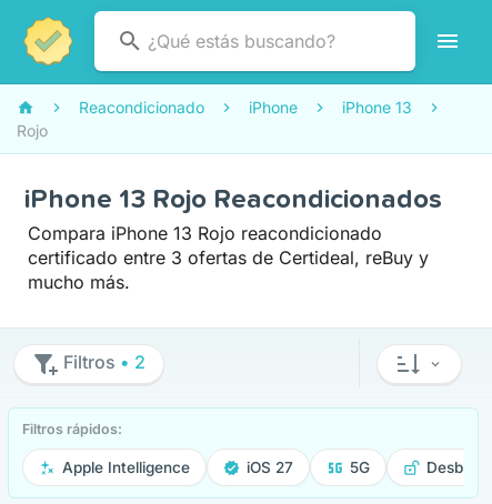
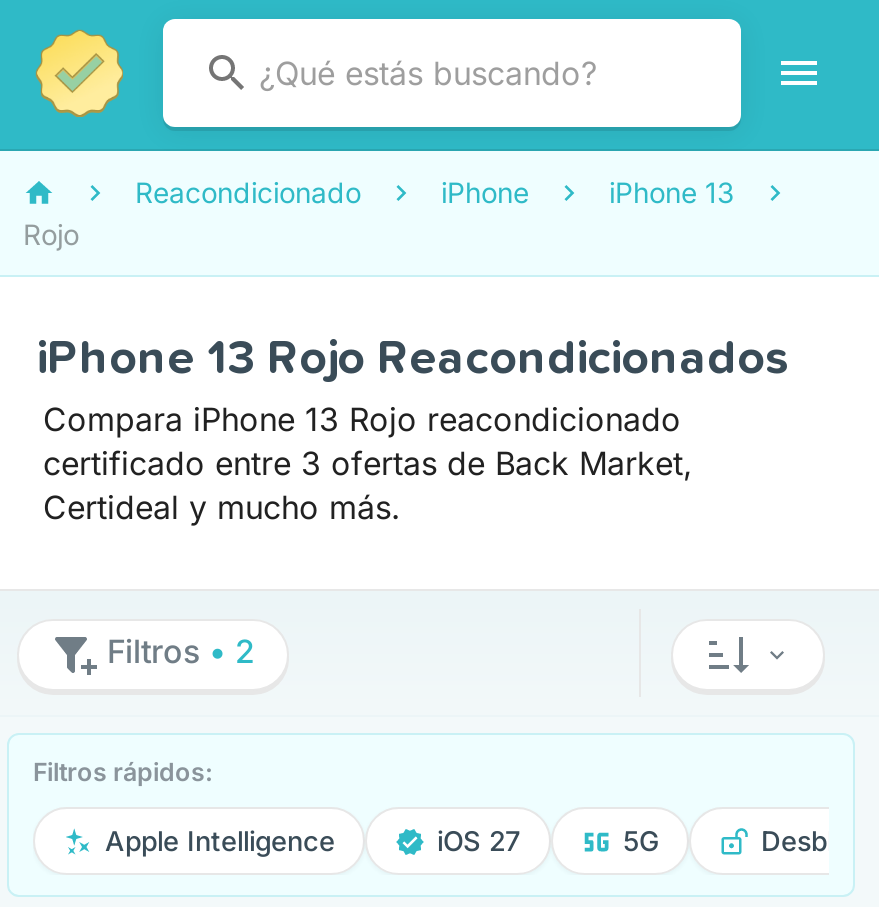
[28,246,429,293] certificado entre 3 ofertas de Certideal, reBuy y | mucho más. -> [43,443,693,527] certificado entre 3 ofertas de Back Market, | Certideal y mucho más.

